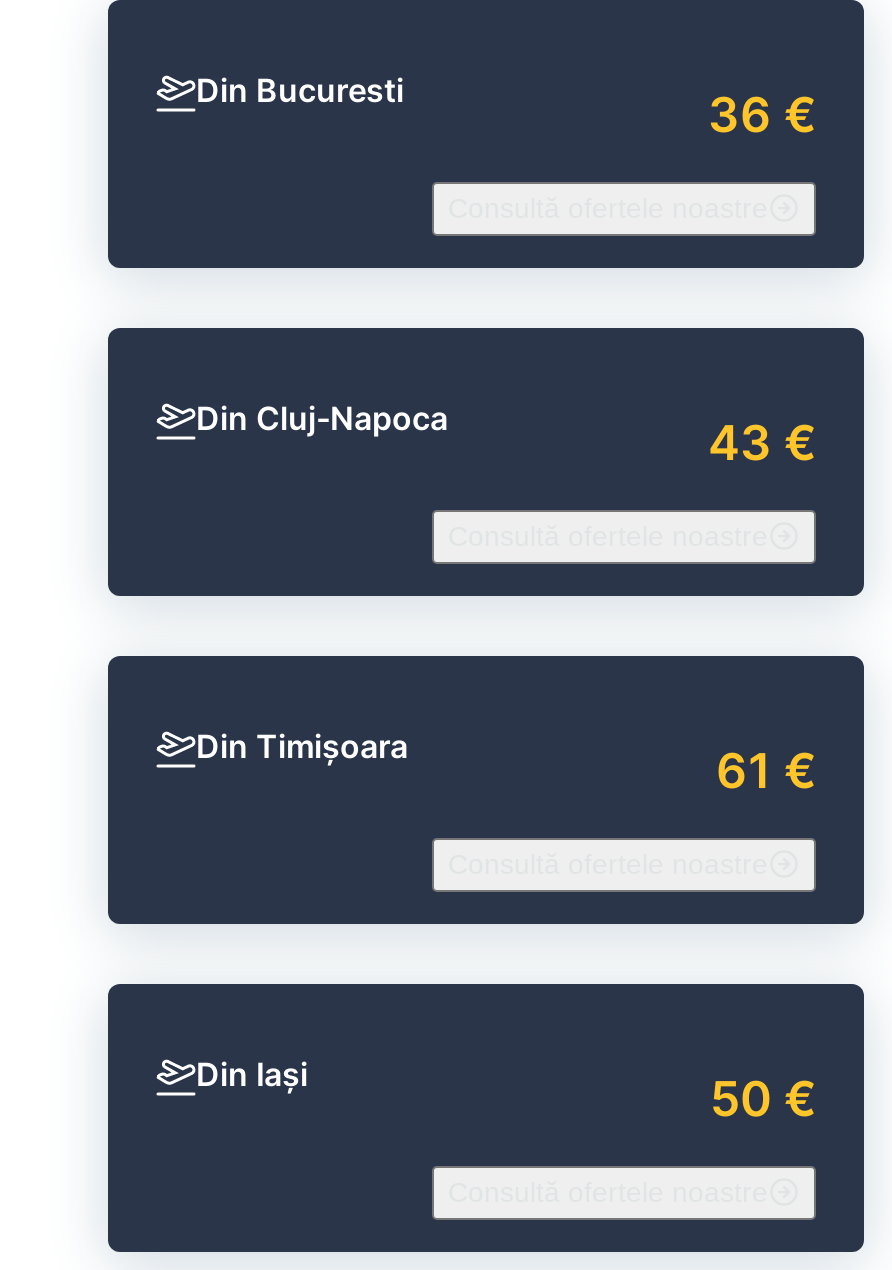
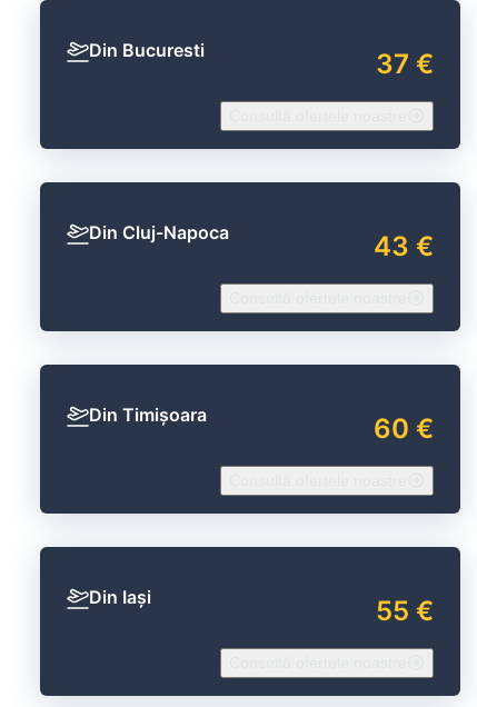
[708,85,816,143] 36 € -> [376,47,434,79] 37 €
[716,741,816,799] 61 € -> [374,412,434,444] 60 €
[710,1069,816,1127] 50 € -> [376,594,434,626] 55 €

